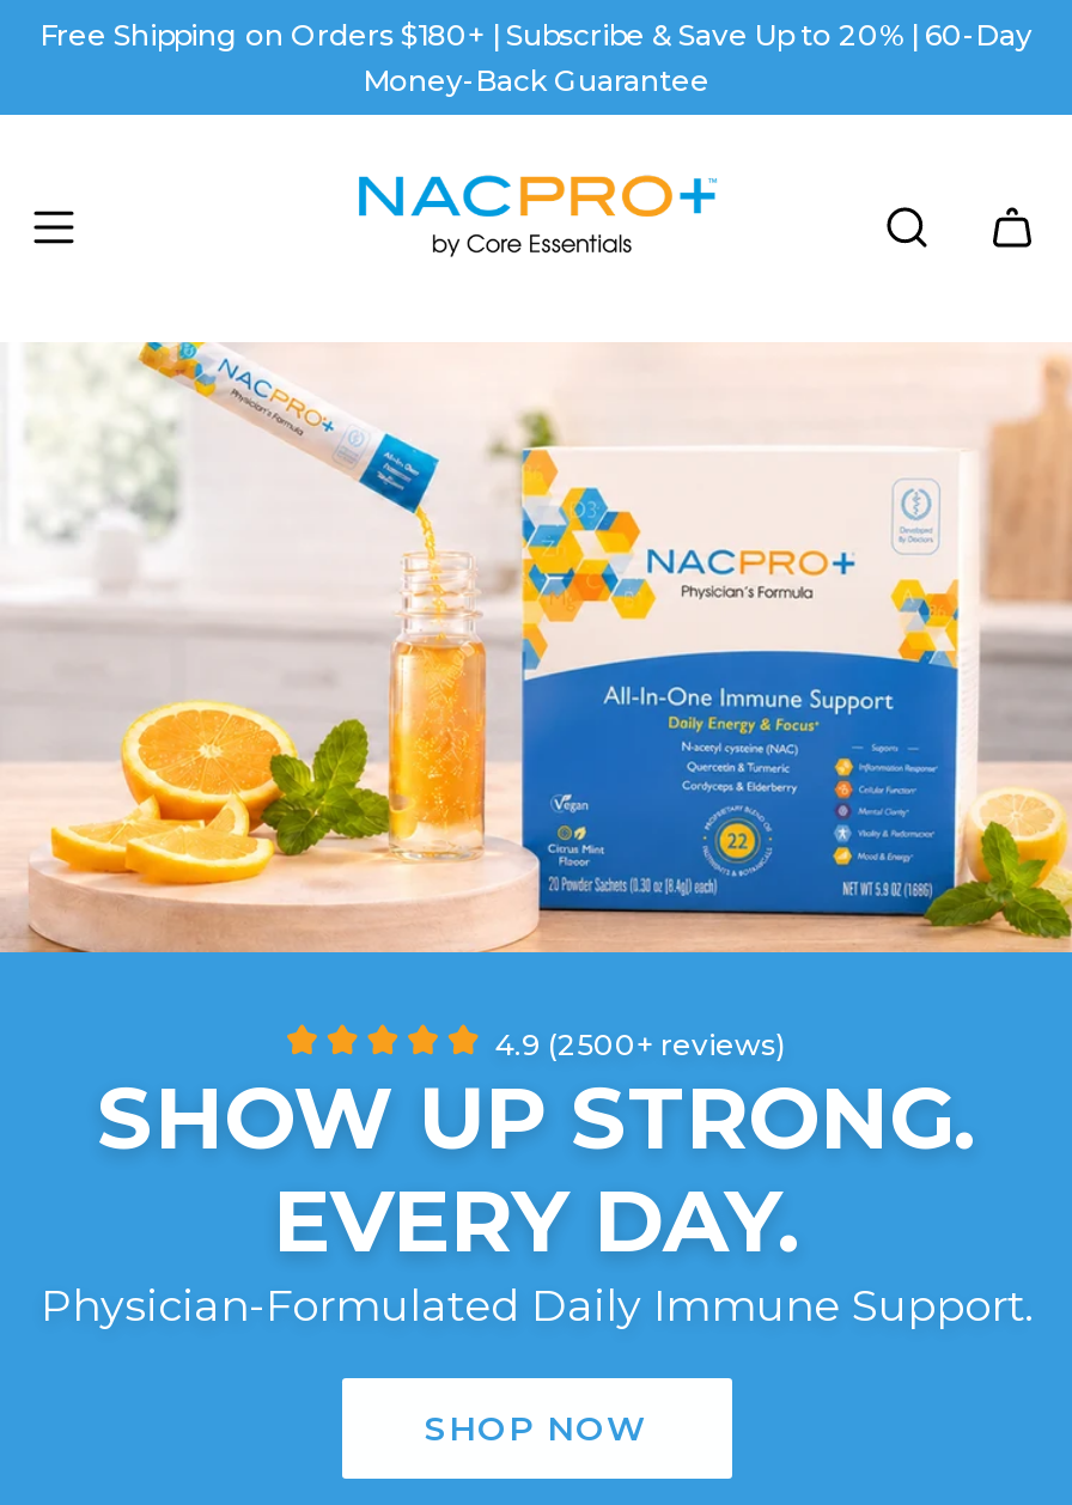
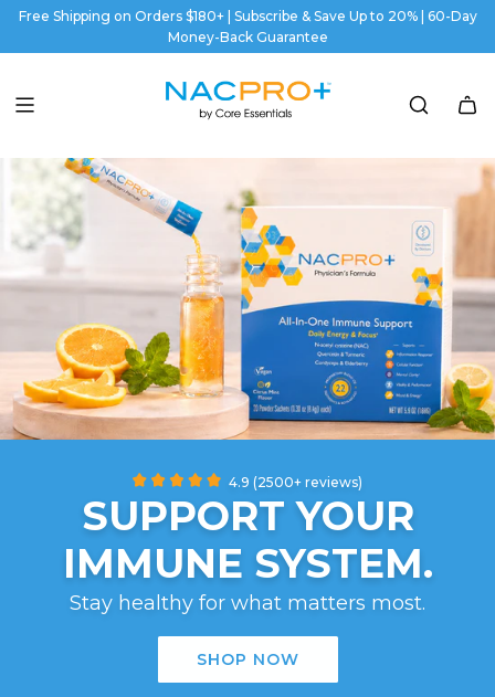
[41,1065,1031,1333] SHOW UP STRONG. | EVERY DAY. | Physician-Formulated Daily Immune Support. -> [62,492,433,616] SUPPORT YOUR | IMMUNE SYSTEM. | Stay healthy for what matters most.

